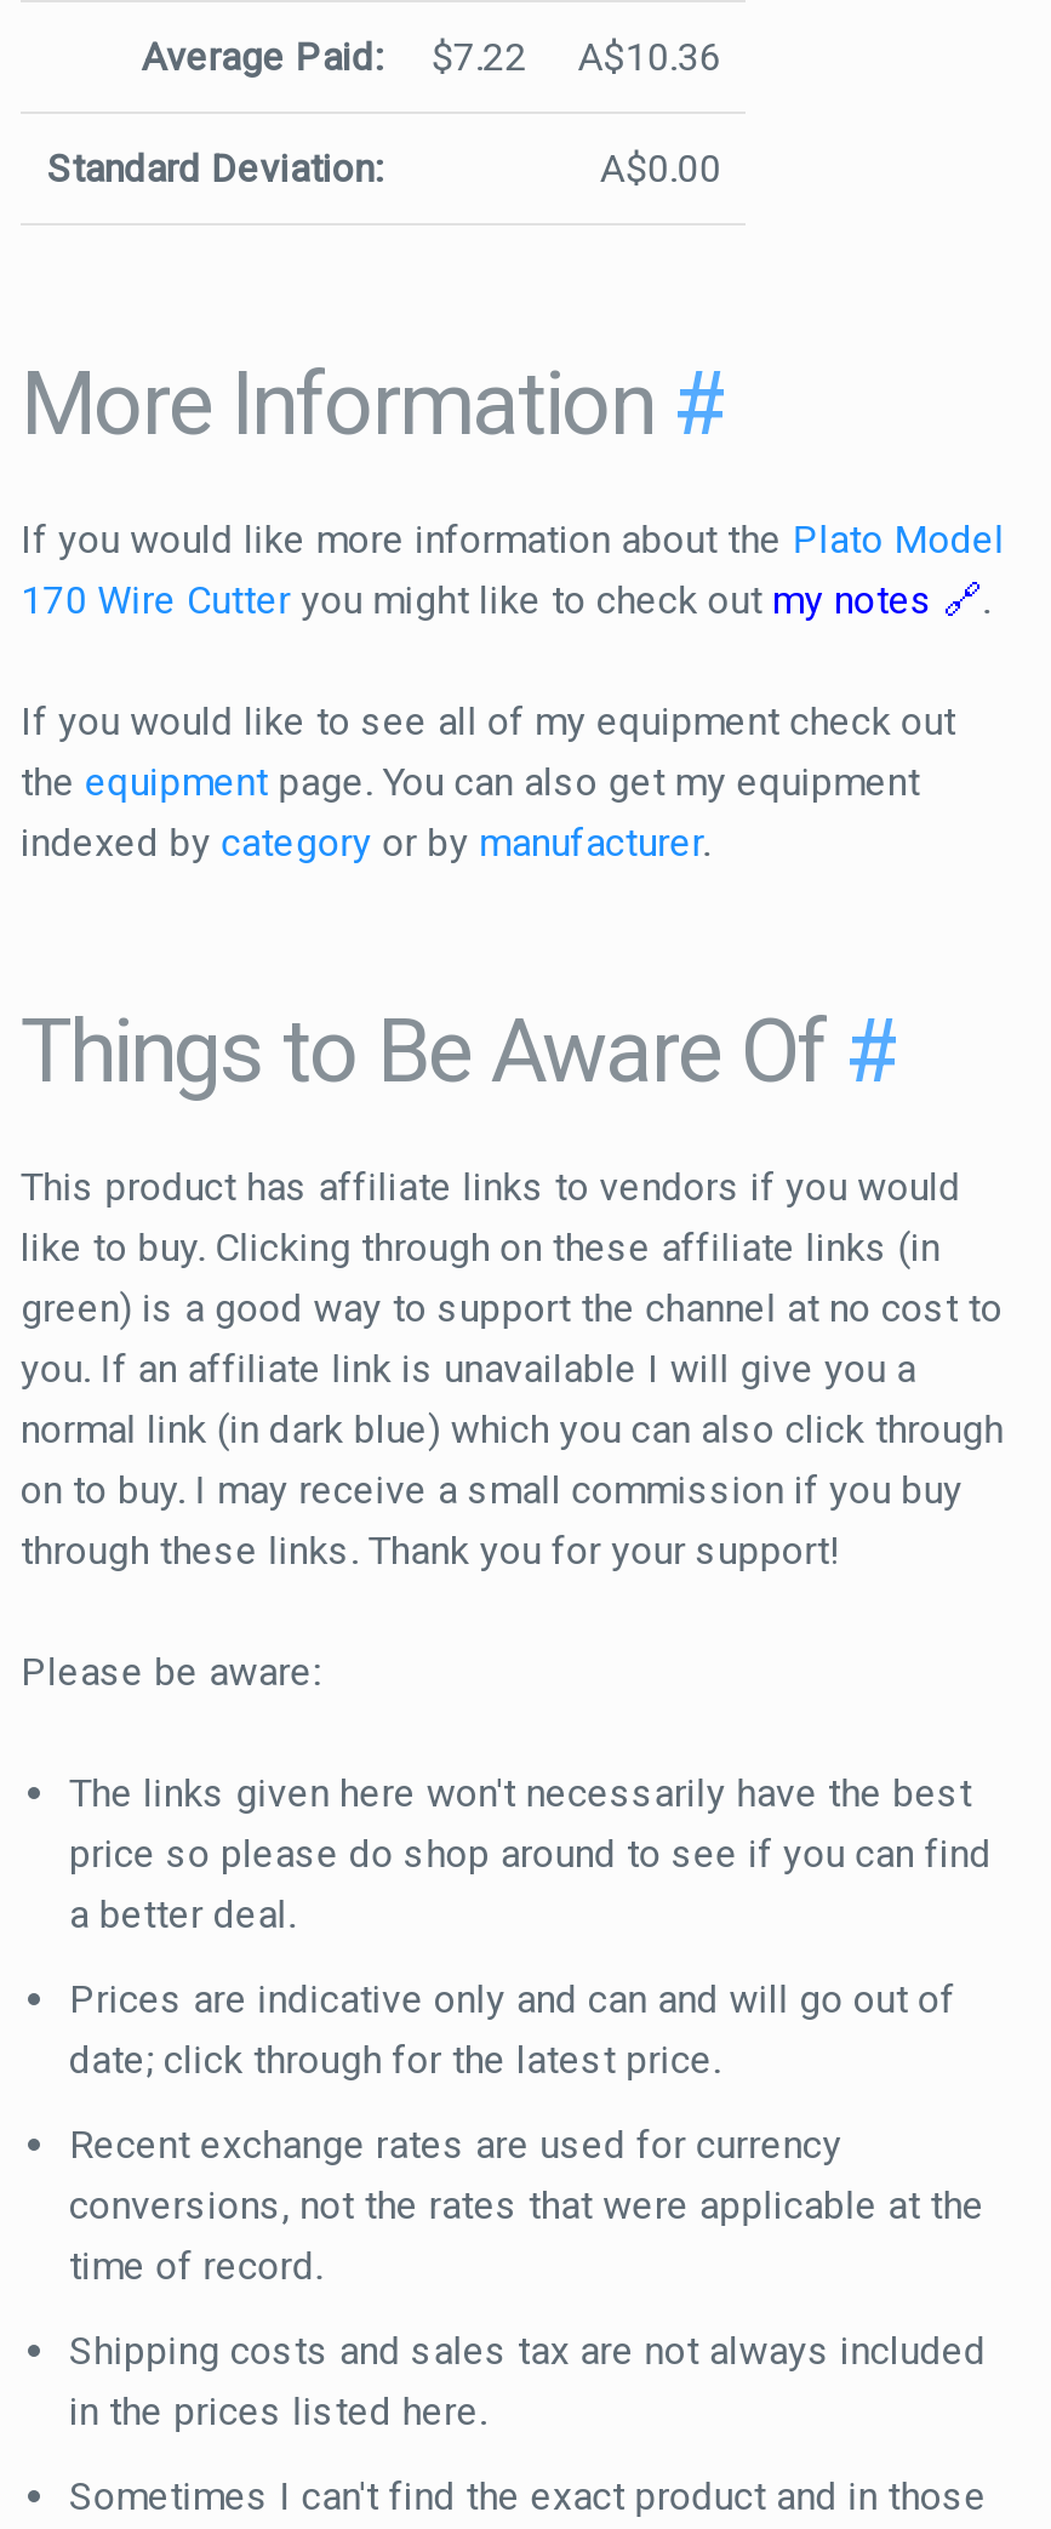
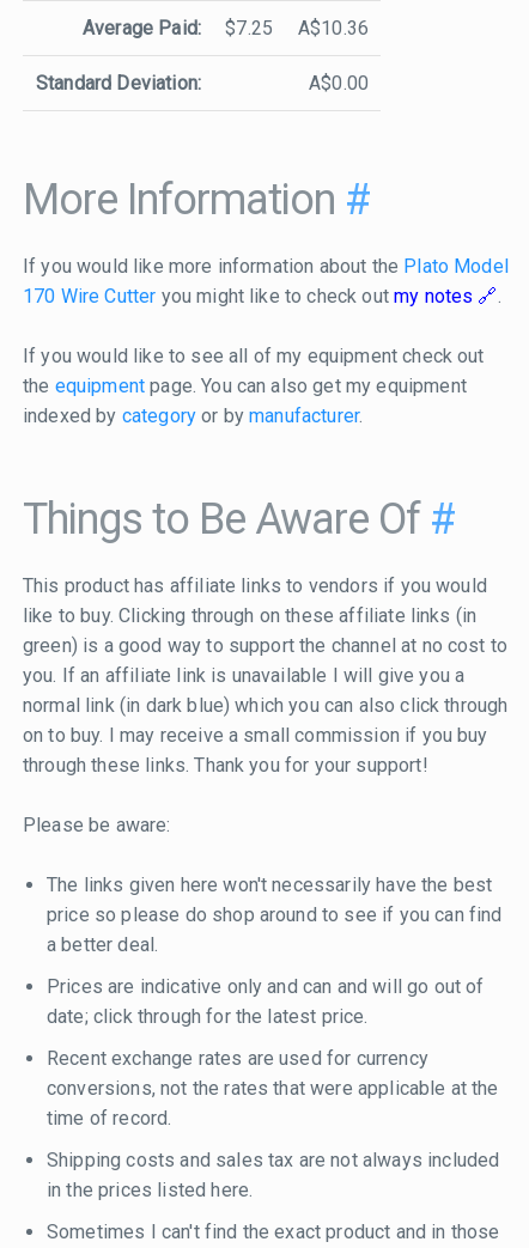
[142,35,721,81] Average Paid: $7.22 A$10.36 -> [82,17,369,40] Average Paid: $7.25 A$10.36

